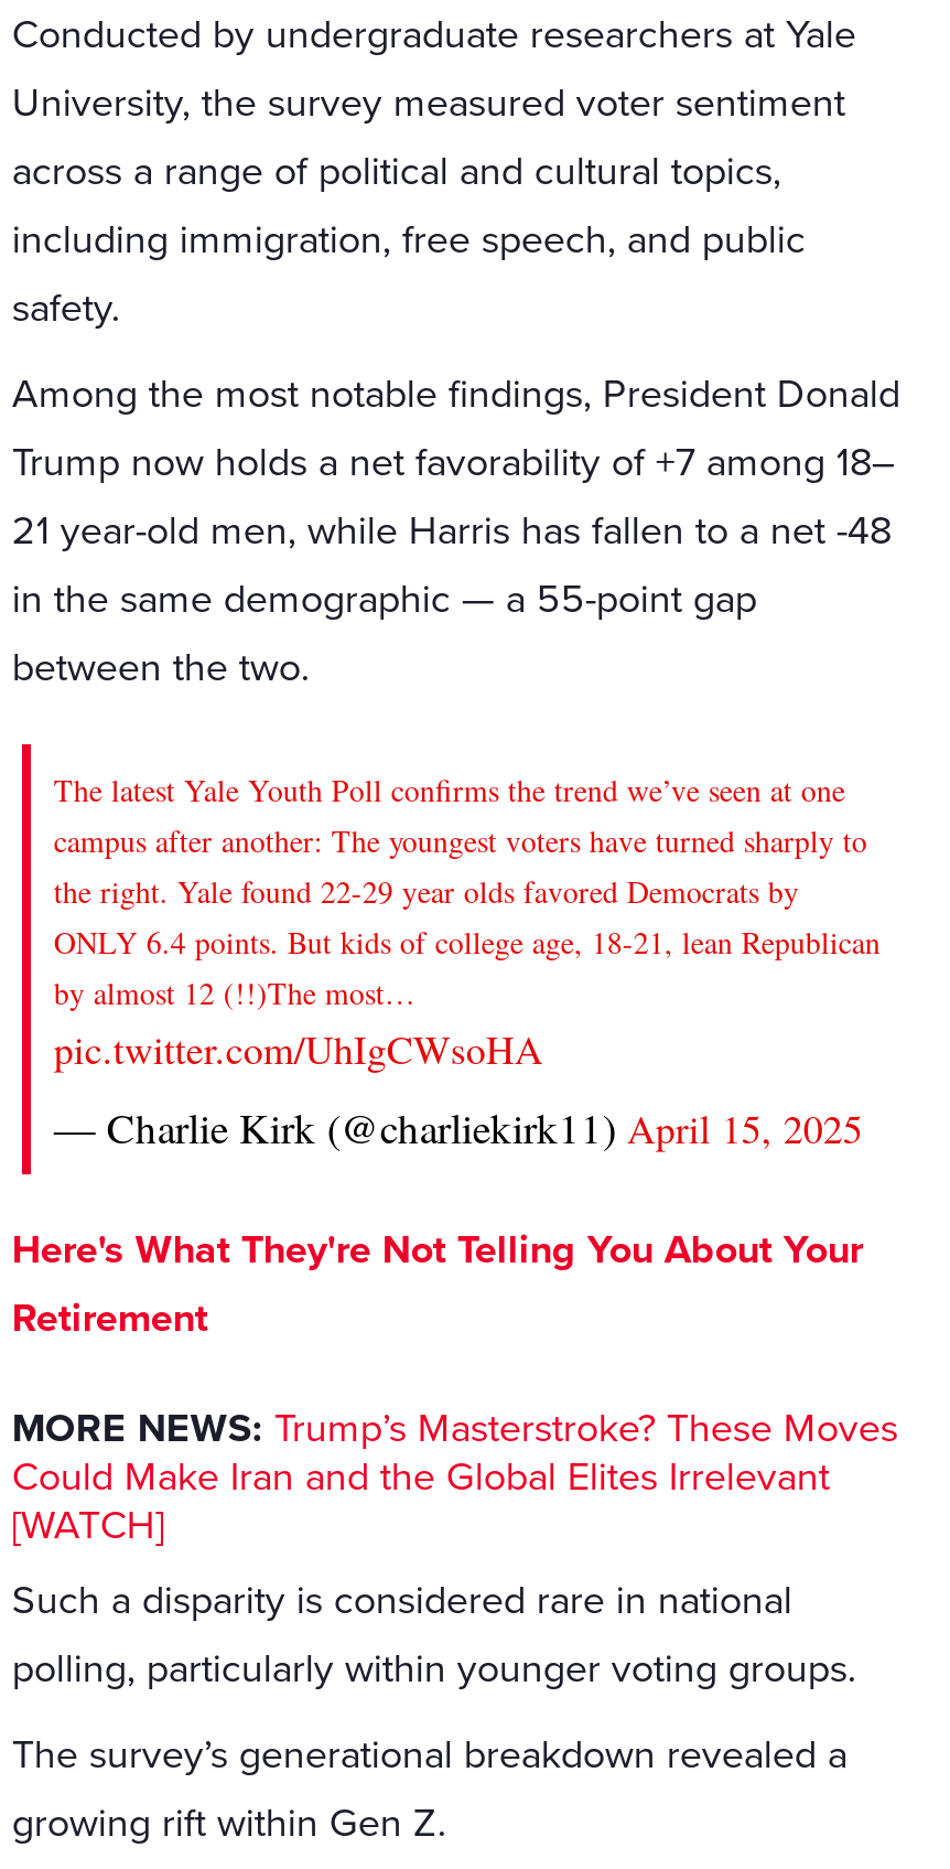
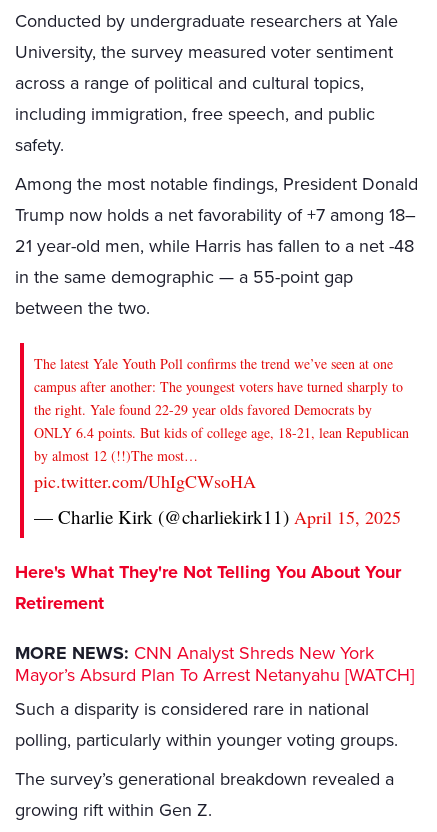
[12,1404,898,1550] MORE NEWS: Trump’s Masterstroke? These Moves | Could Make Iran and the Global Elites Irrelevant | [WATCH] -> [15,642,414,686] MORE NEWS: CNN Analyst Shreds New York | Mayor’s Absurd Plan To Arrest Netanyahu [WATCH]

